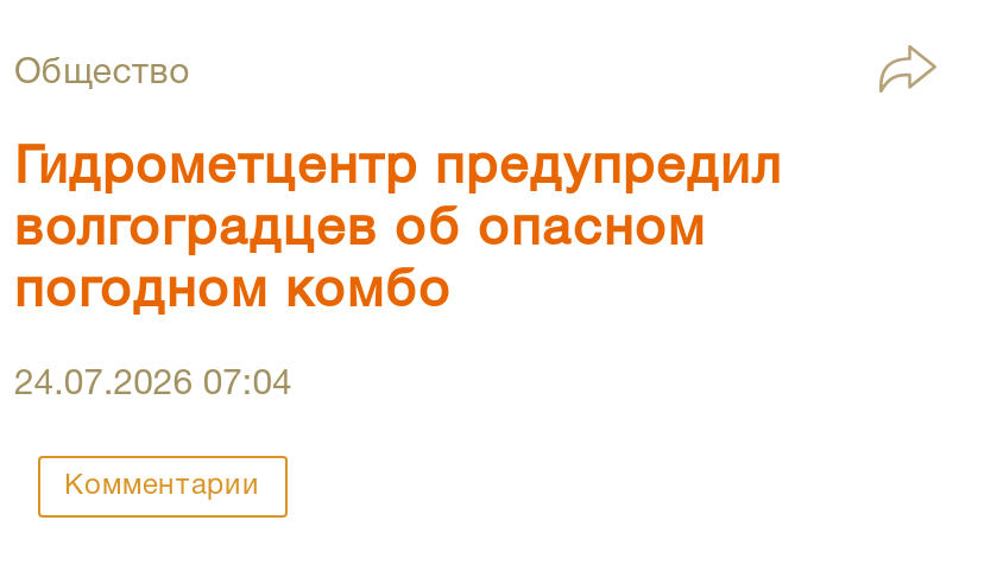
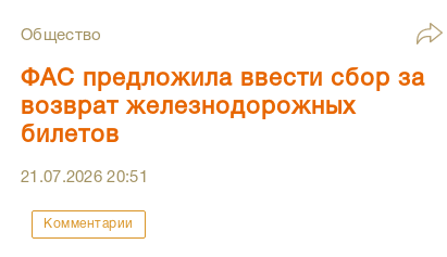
[14,145,782,316] Гидрометцентр предупредил | волгоградцев об опасном | погодном комбо -> [21,68,425,146] ФАС предложила ввести сбор за | возврат железнодорожных | билетов
[14,368,292,401] 24.07.2026 07:04 -> [21,170,148,185] 21.07.2026 20:51

